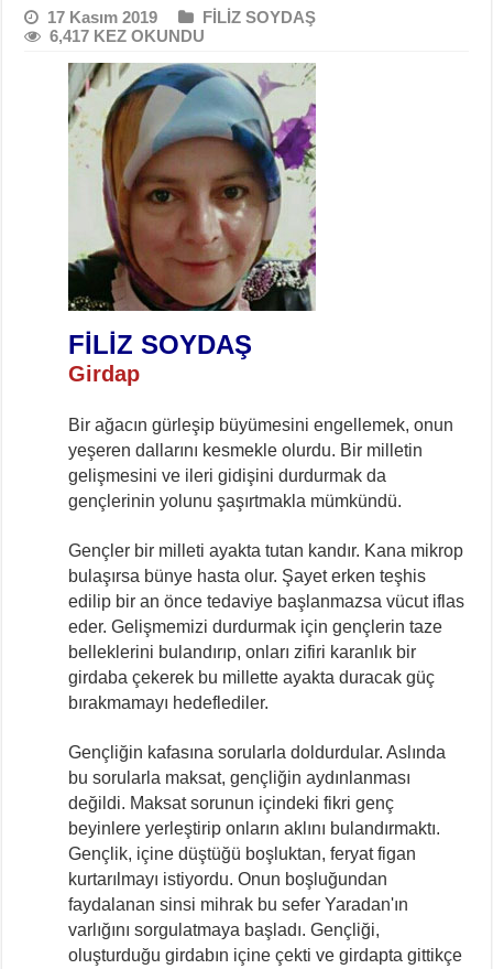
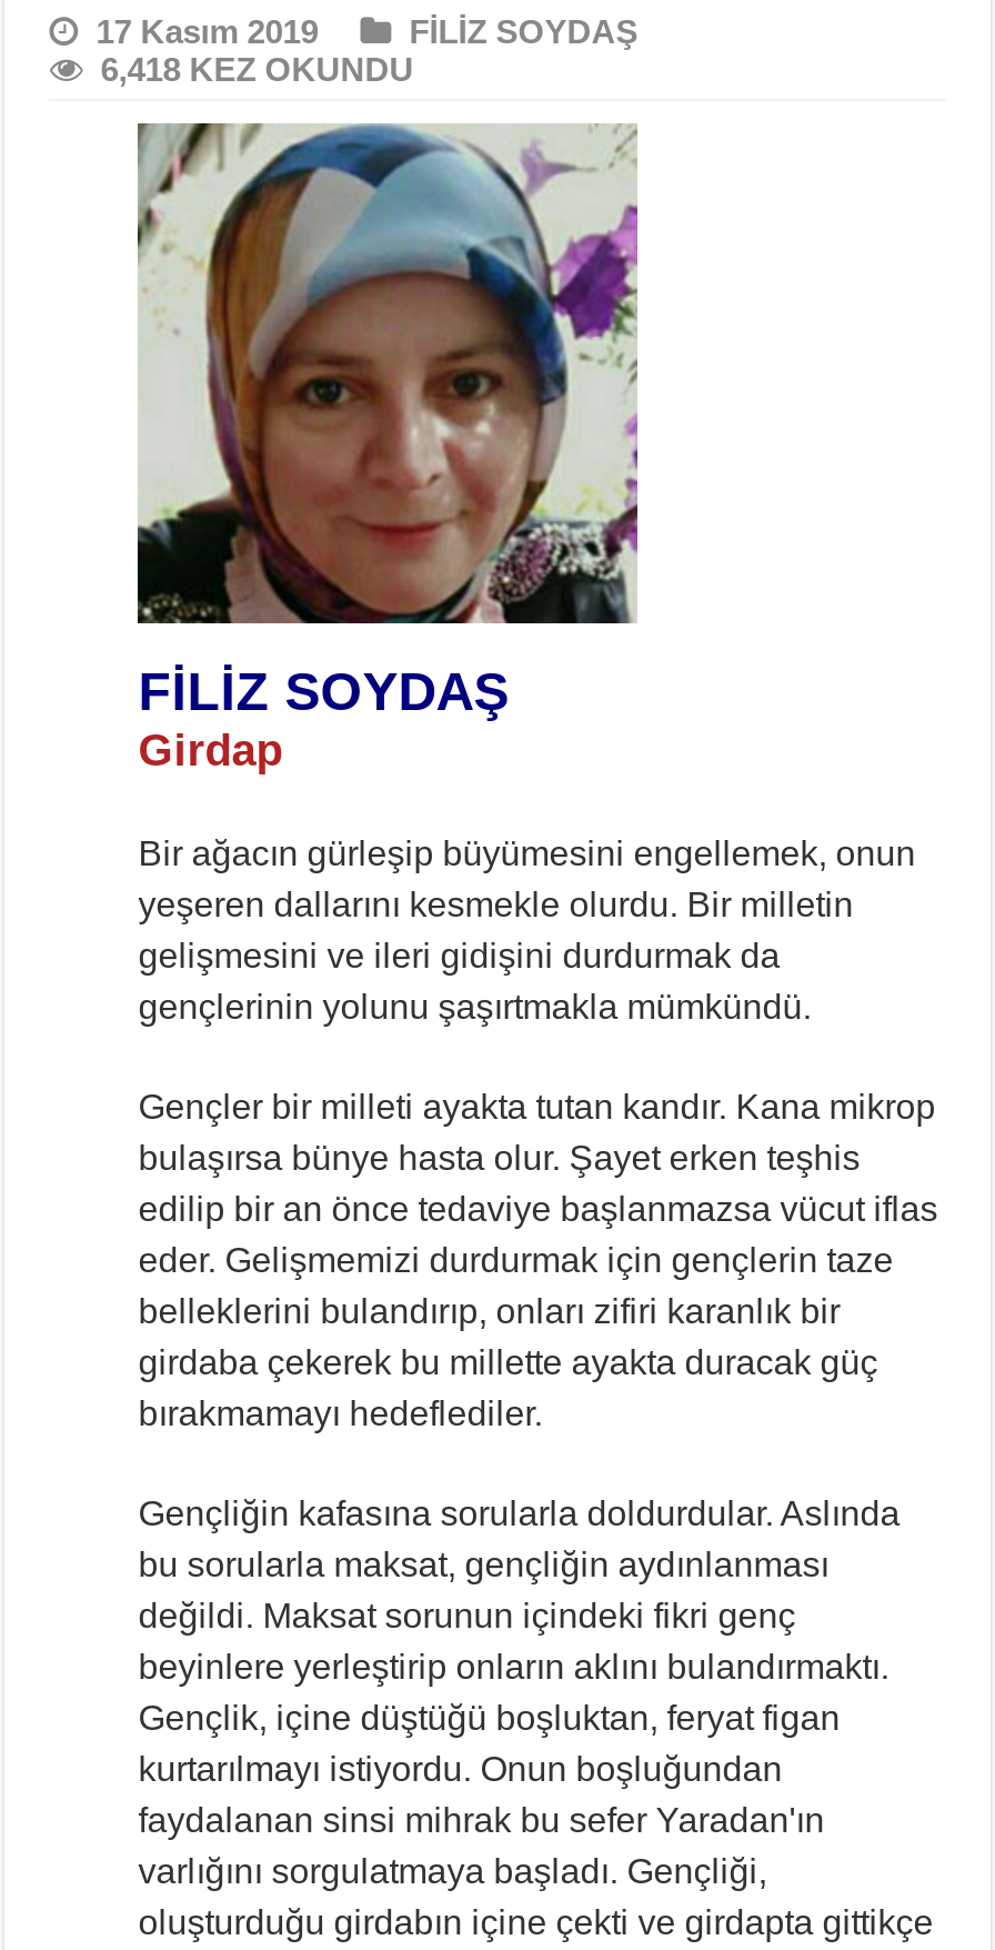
[50,26,205,45] 6,417 KEZ OKUNDU -> [100,50,414,87] 6,418 KEZ OKUNDU

